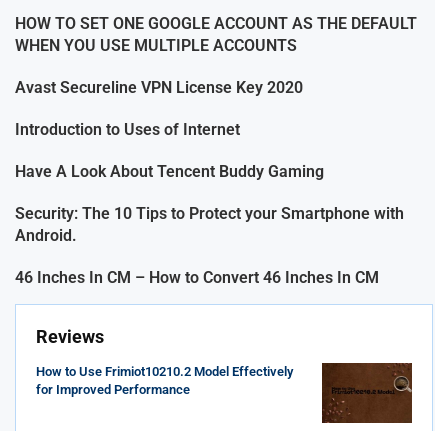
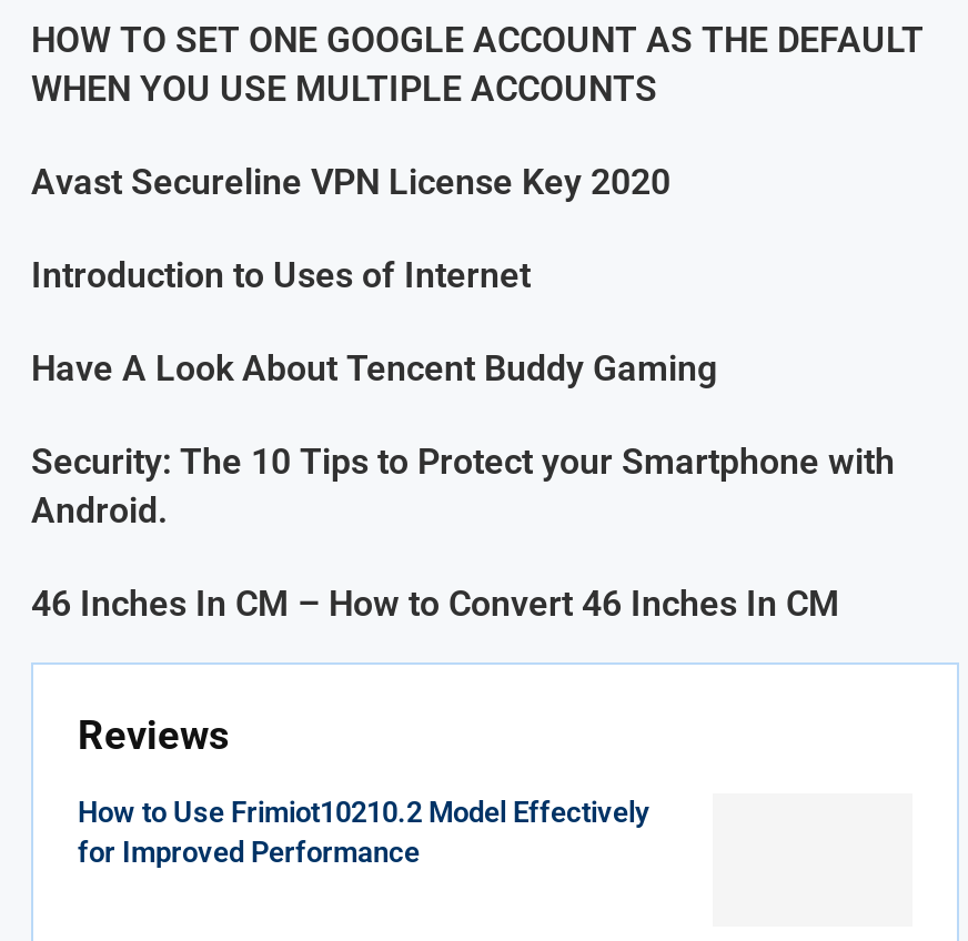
[321,362,413,424] [image] -> none

